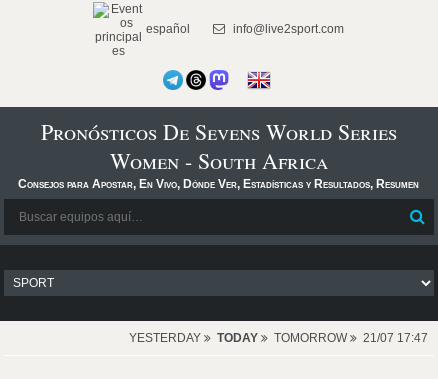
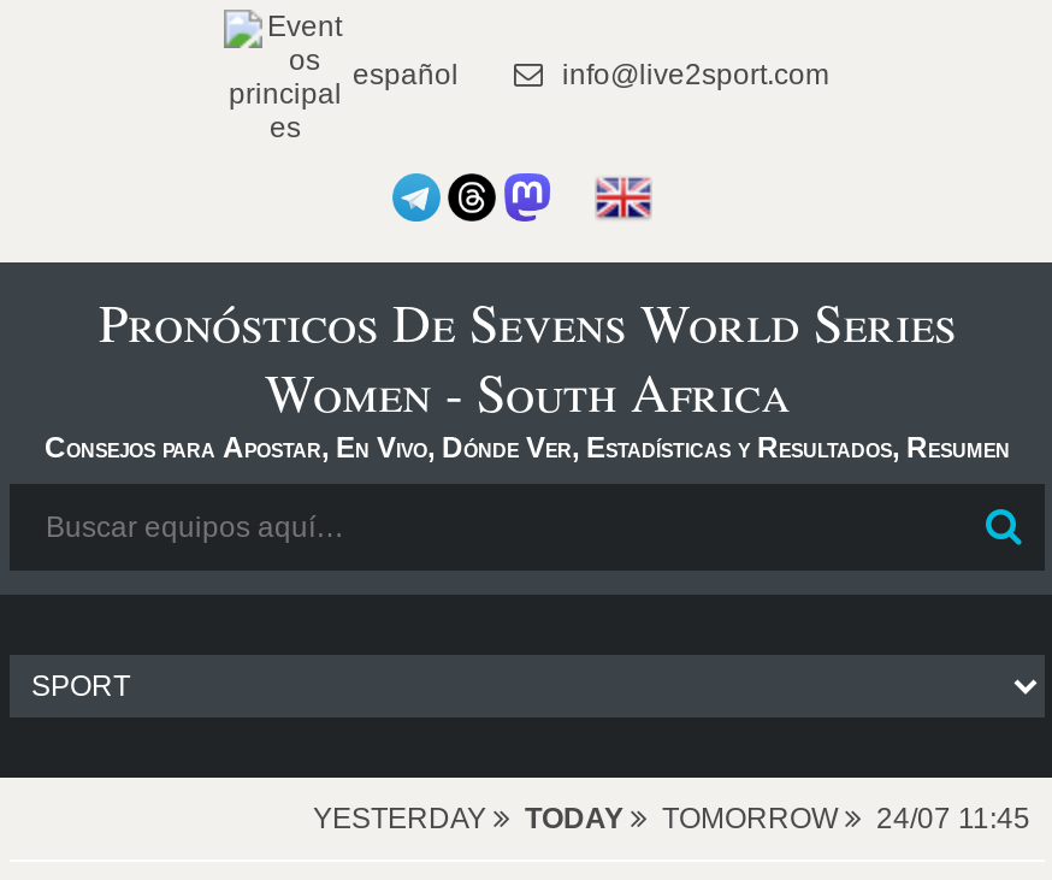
[129,331,428,345] YESTERDAY TODAY TOMORROW 21/07 17:47 -> [313,802,1030,835] YESTERDAY TODAY TOMORROW 24/07 11:45

